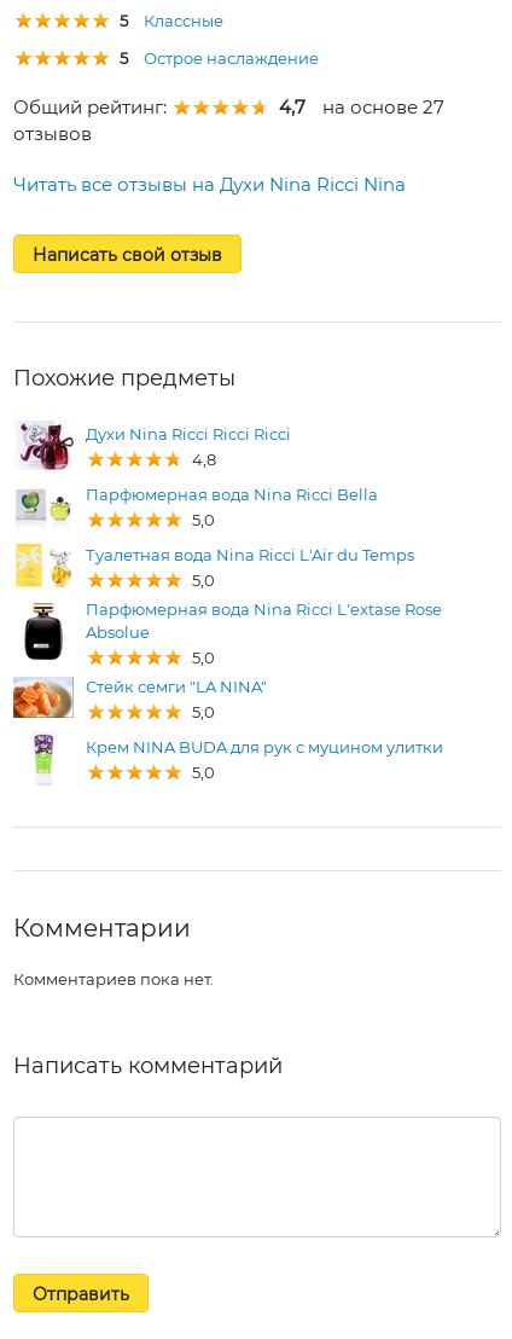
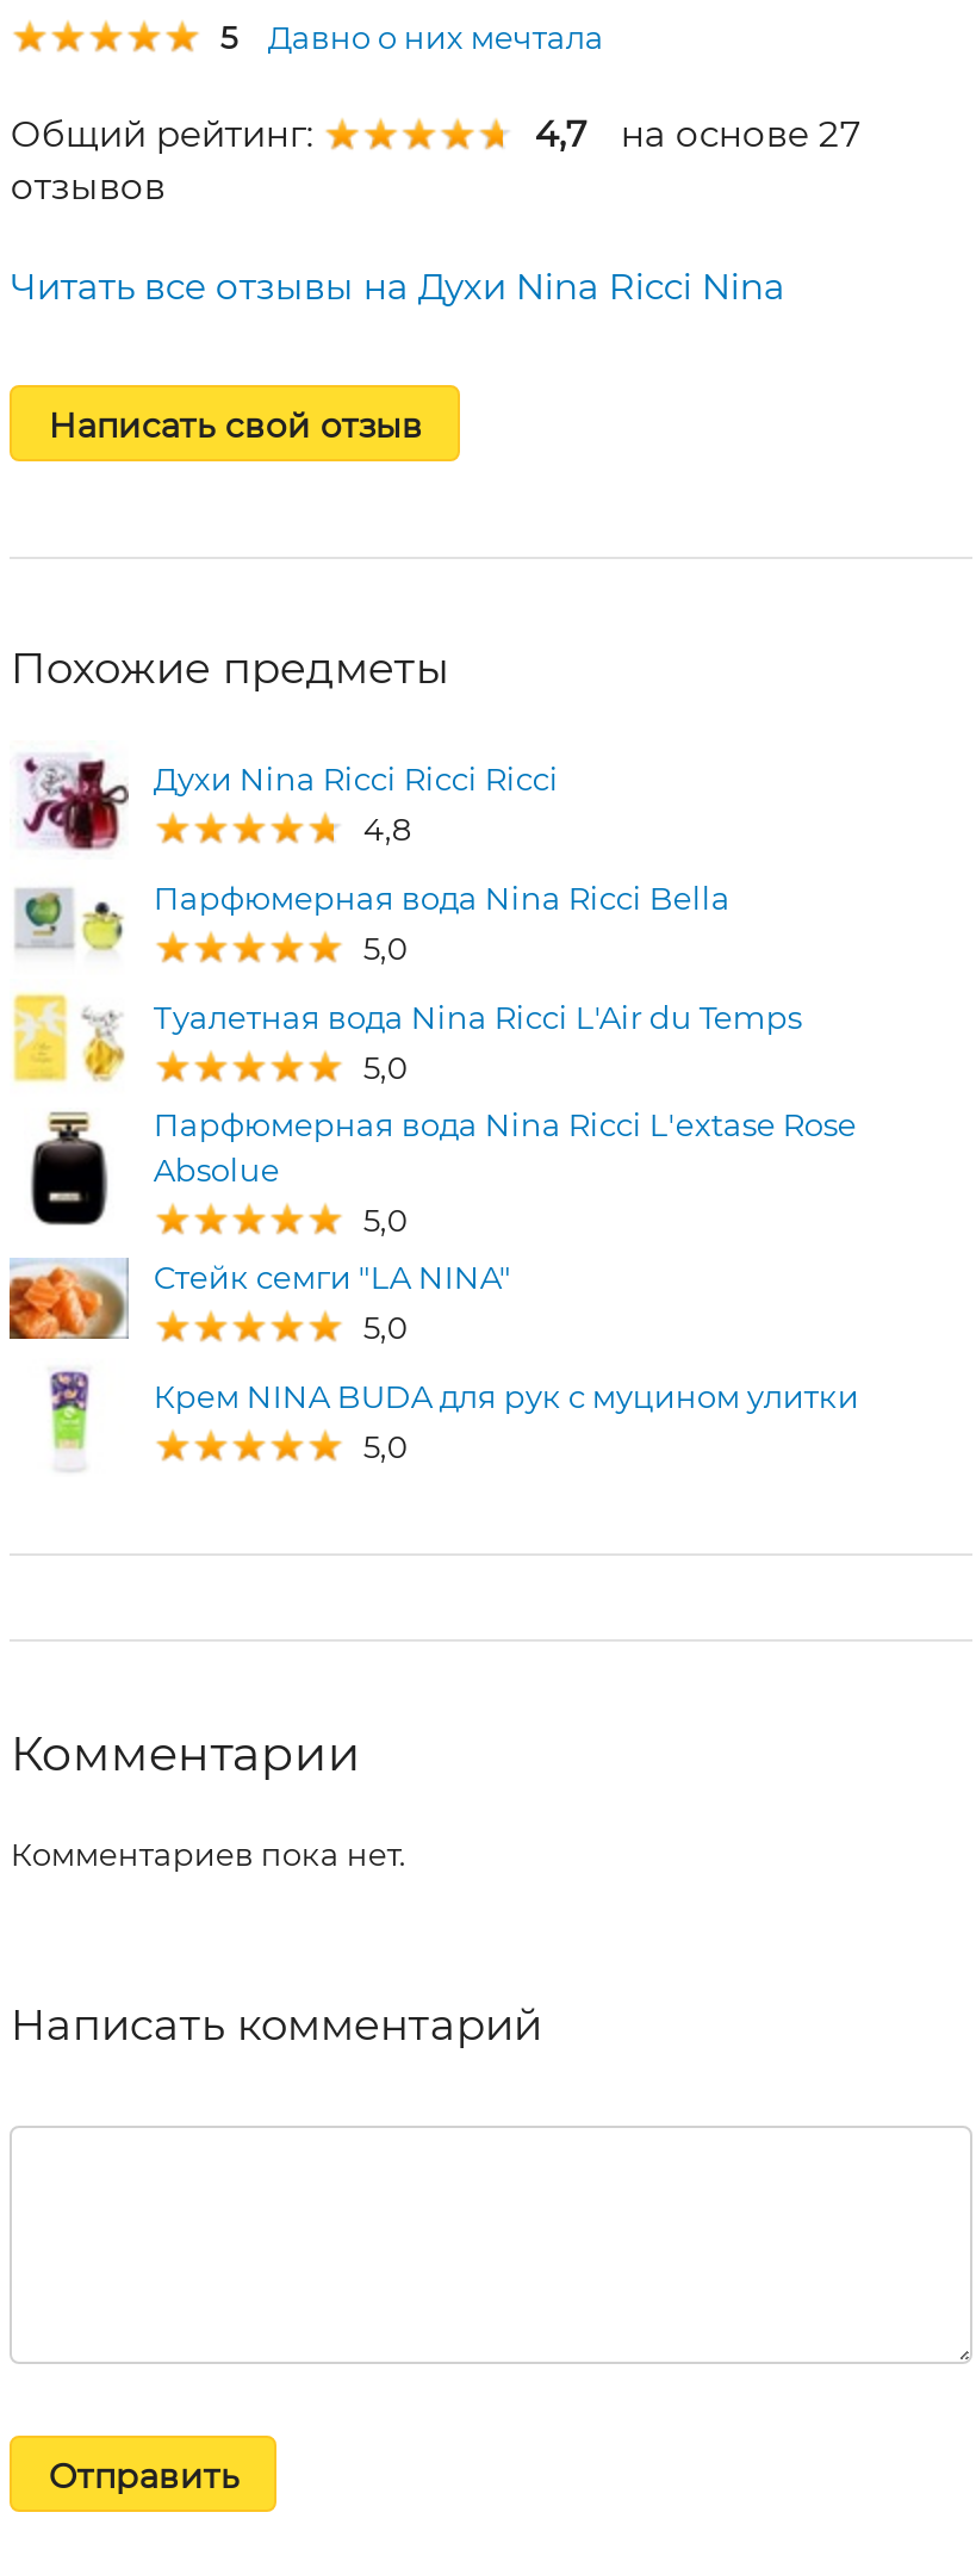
[120,11,319,68] Классные | 5 | Острое наслаждение -> [268,18,604,56] Давно о них мечтала

